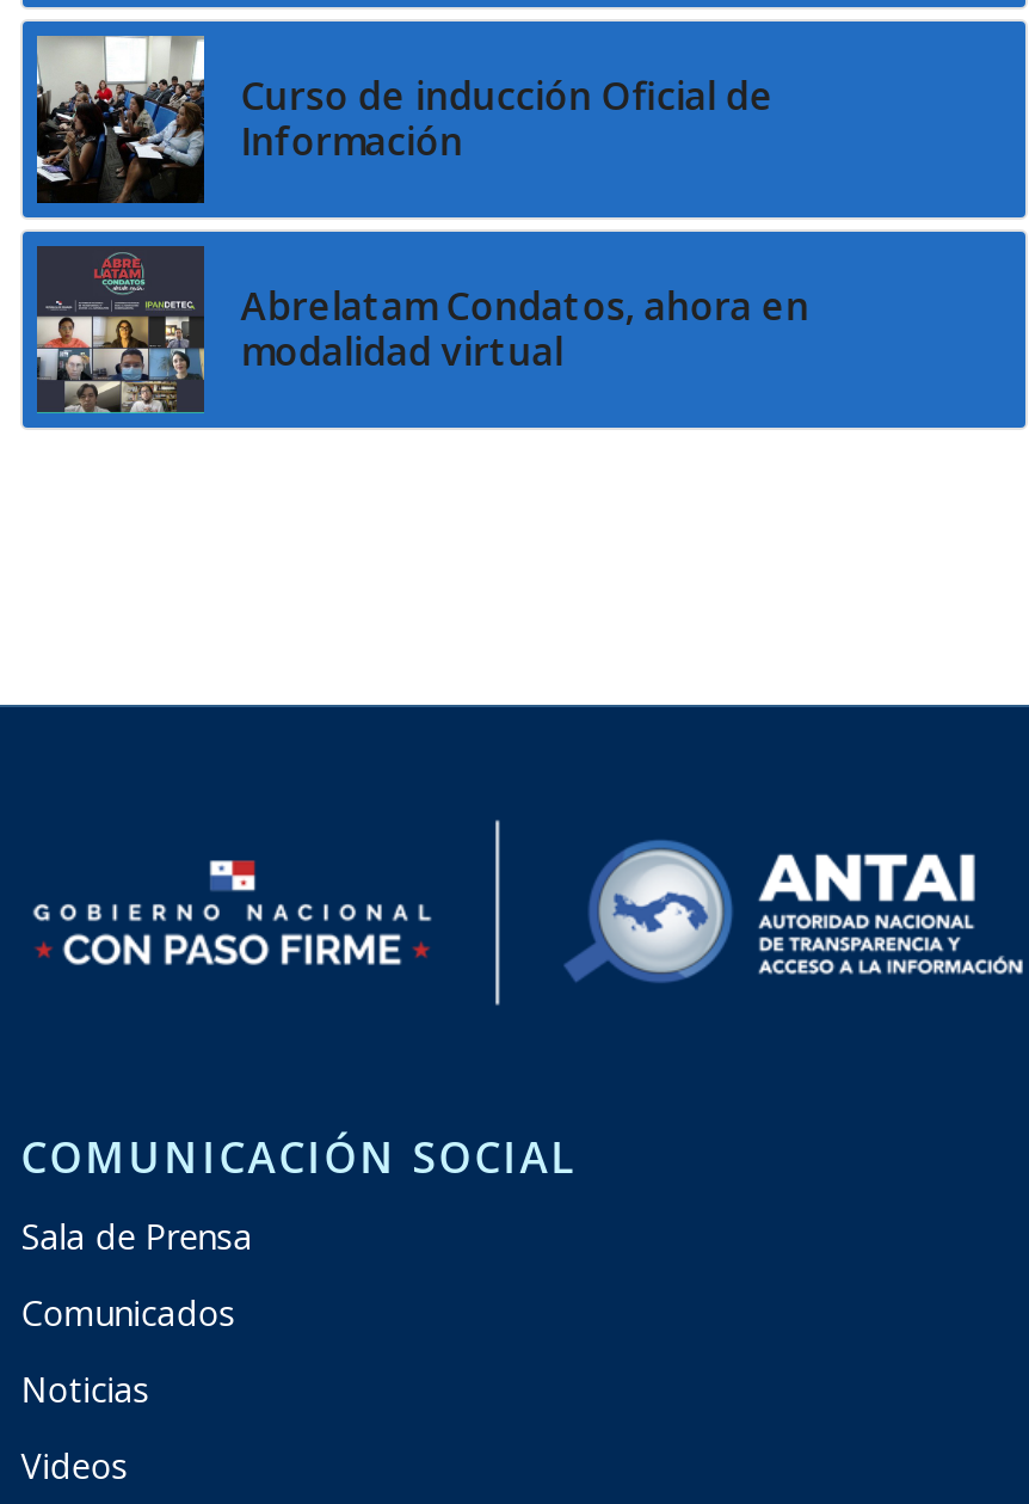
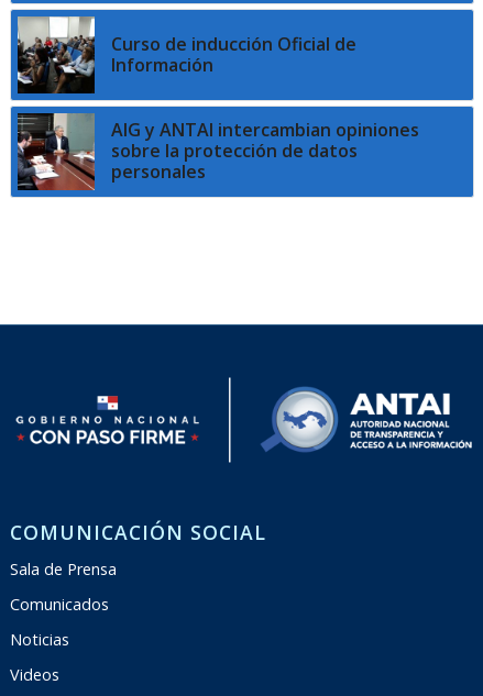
[35,244,809,413] [image] | Abrelatam Condatos, ahora en | modalidad virtual -> [17,112,419,191] [image] | AIG y ANTAI intercambian opiniones | sobre la protección de datos | personales

